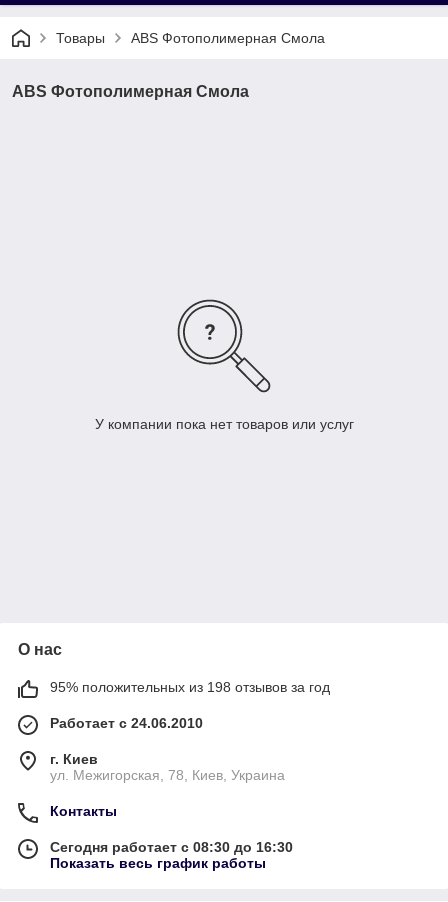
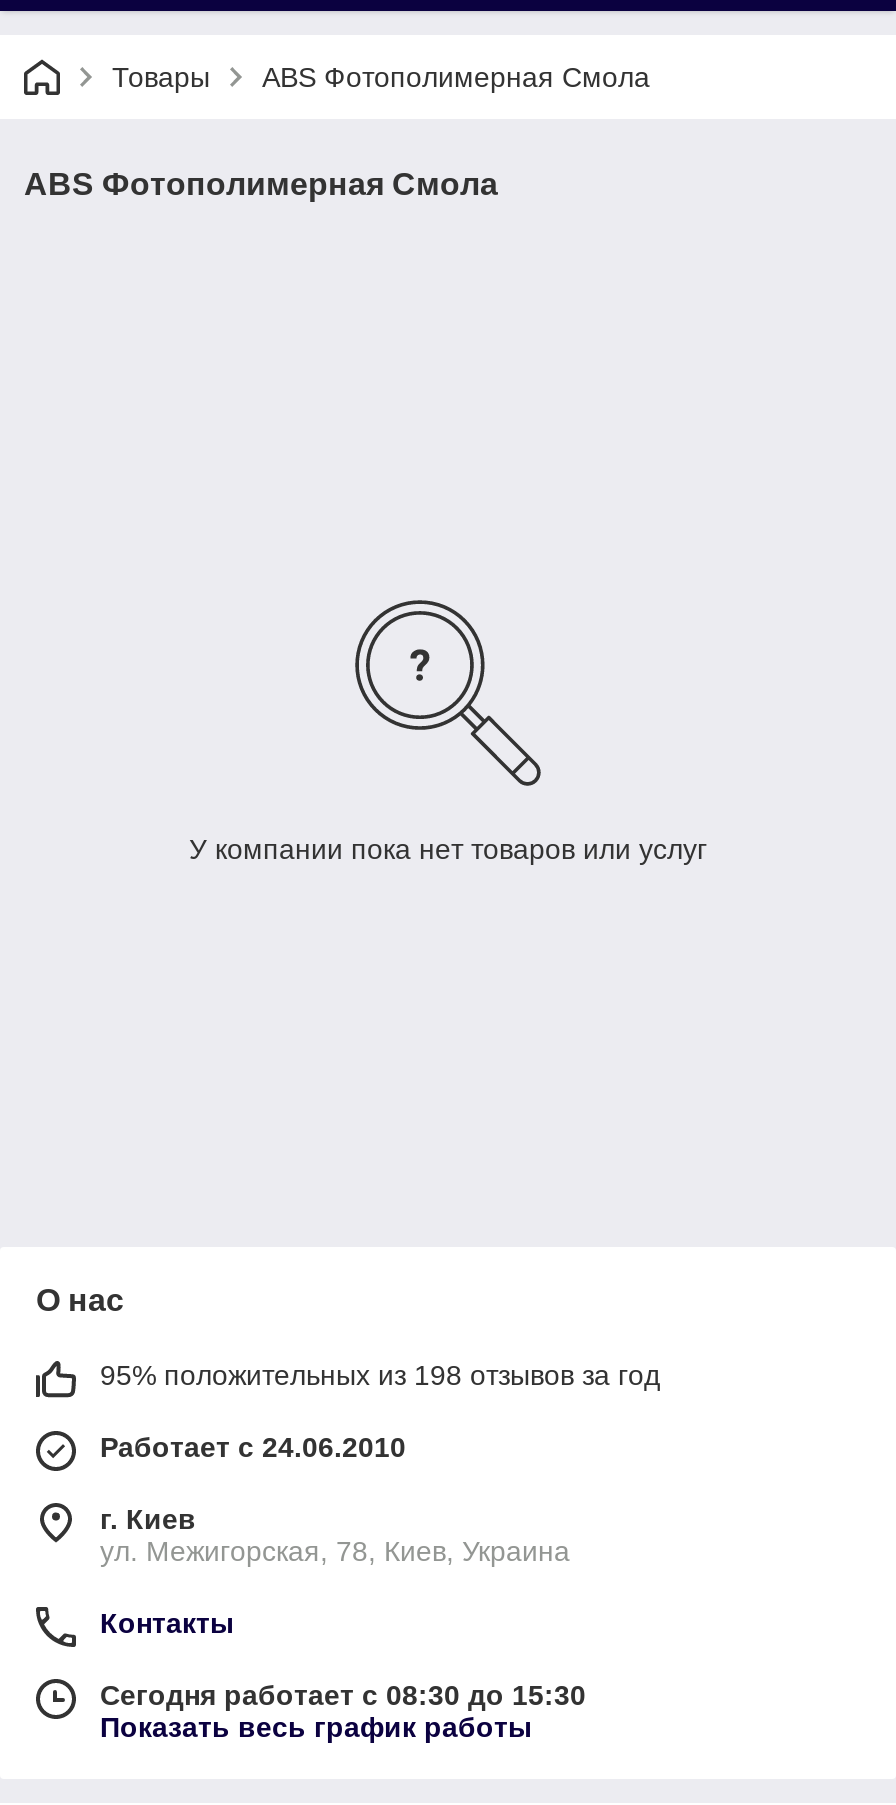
[50,839,293,855] Сегодня работает с 08:30 до 16:30 -> [100,1680,586,1712] Сегодня работает с 08:30 до 15:30

